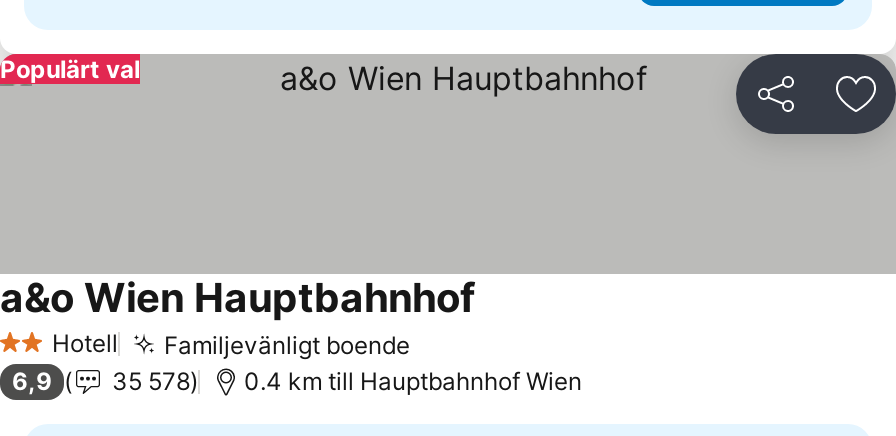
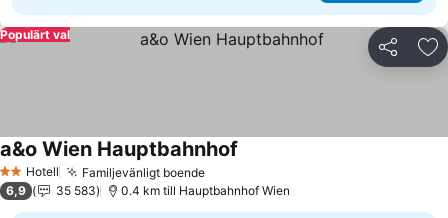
[112,366,190,396] 35 578 -> [56,183,96,198] 35 583

